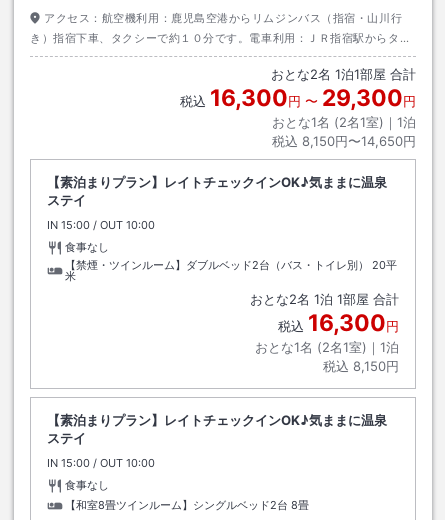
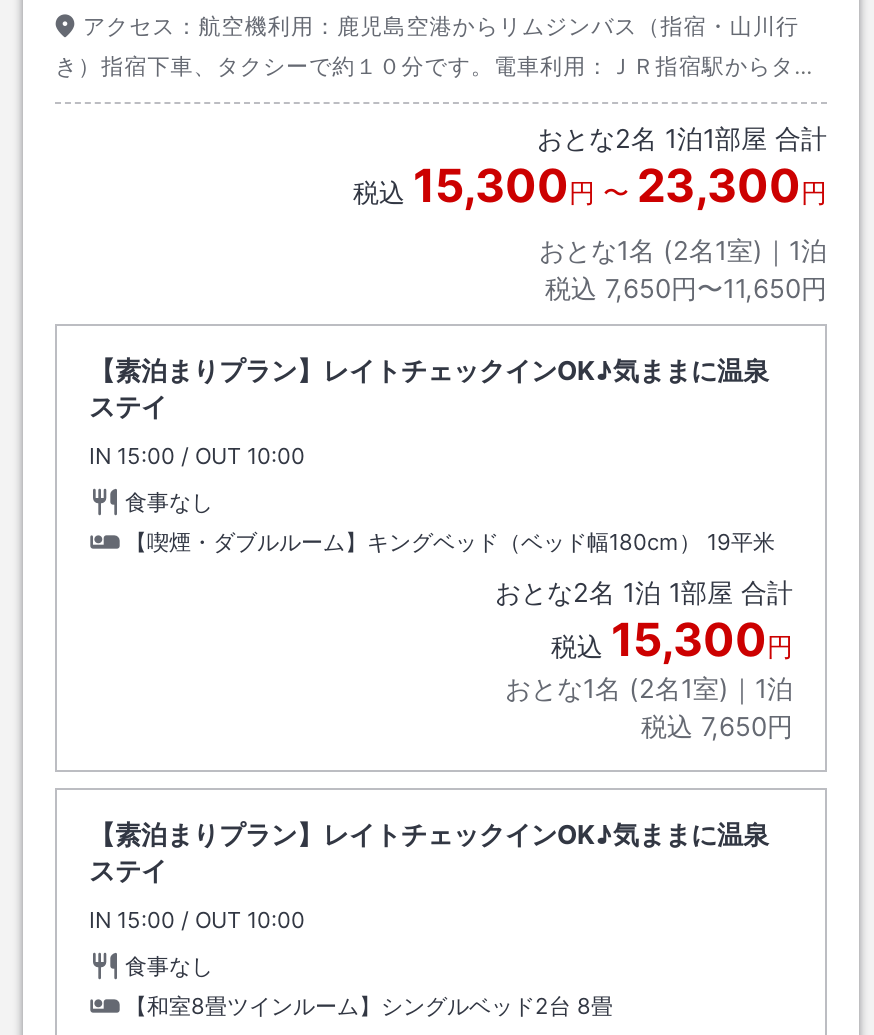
[271,65,416,81] おとな2名1泊1部屋 合計 -> [537,122,827,154] おとな2名 1泊1部屋 合計
[180,83,416,111] 税込16,300円〜29,300円 -> [353,158,827,214] 税込15,300円〜23,300円
[272,132,416,148] 税込 8,150円〜14,650円 -> [545,272,827,304] 税込 7,650円〜11,650円
[65,257,397,282] 【禁煙・ツインルーム】ダブルベッド2台（バス・トイレ別） 20平 | 米 -> [125,527,775,555] 【喫煙・ダブルルーム】キングベッド（ベッド幅180cm） 19平米
[278,308,399,336] 税込16,300円 -> [551,612,793,668] 税込15,300円
[323,357,399,373] 税込 8,150円 -> [641,710,793,742] 税込 7,650円

